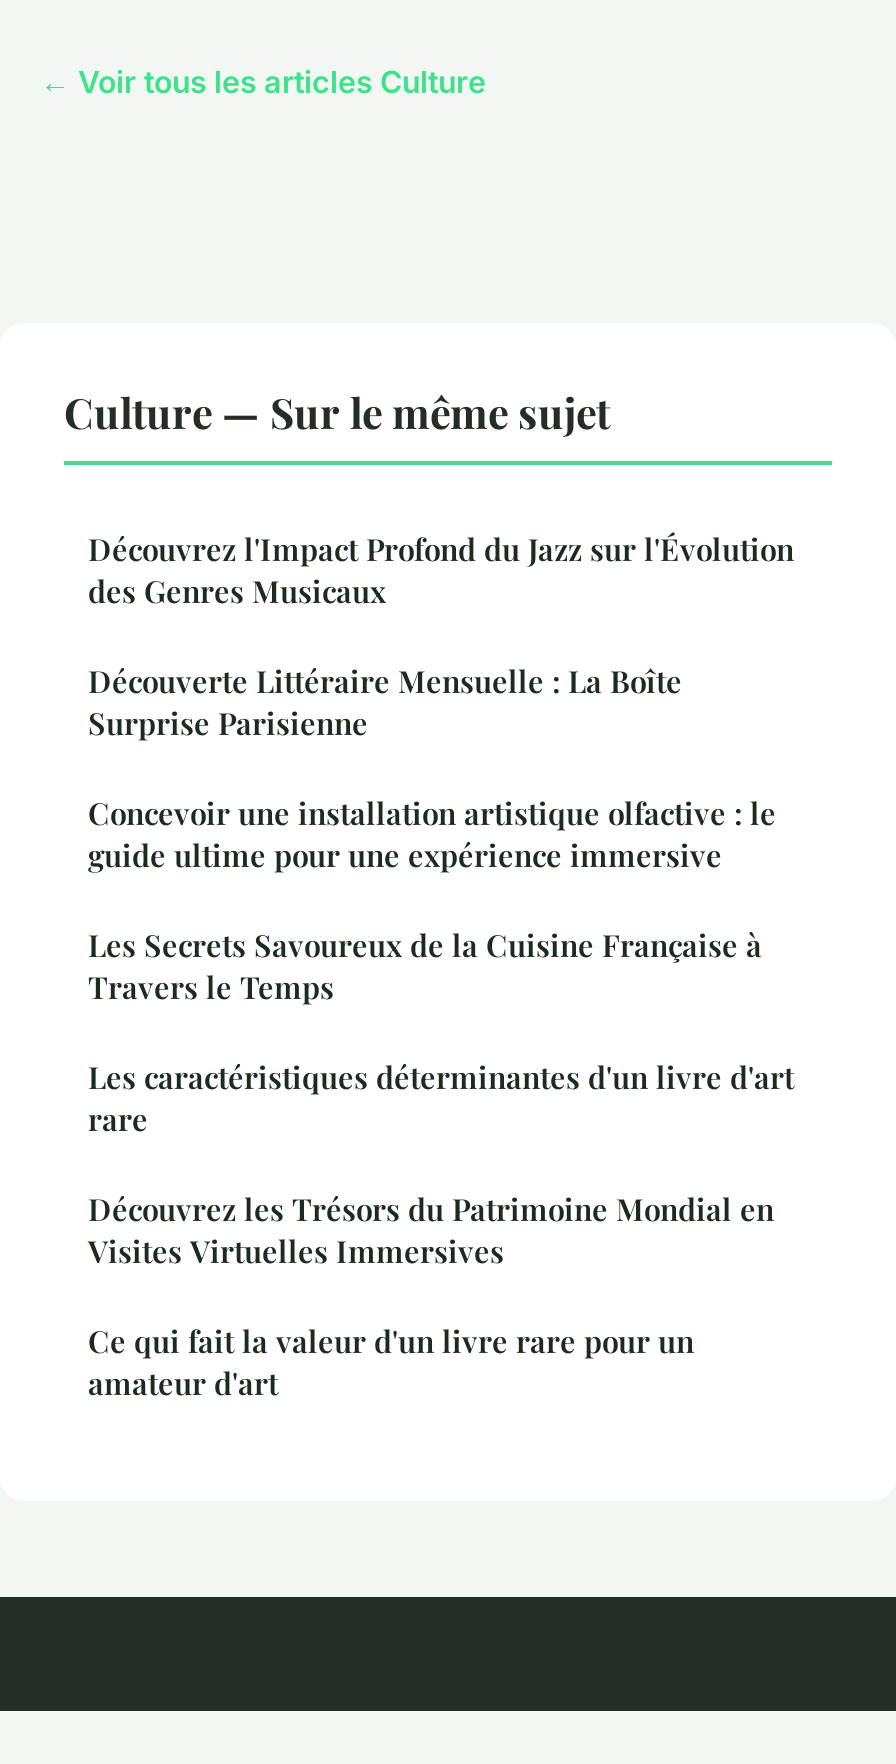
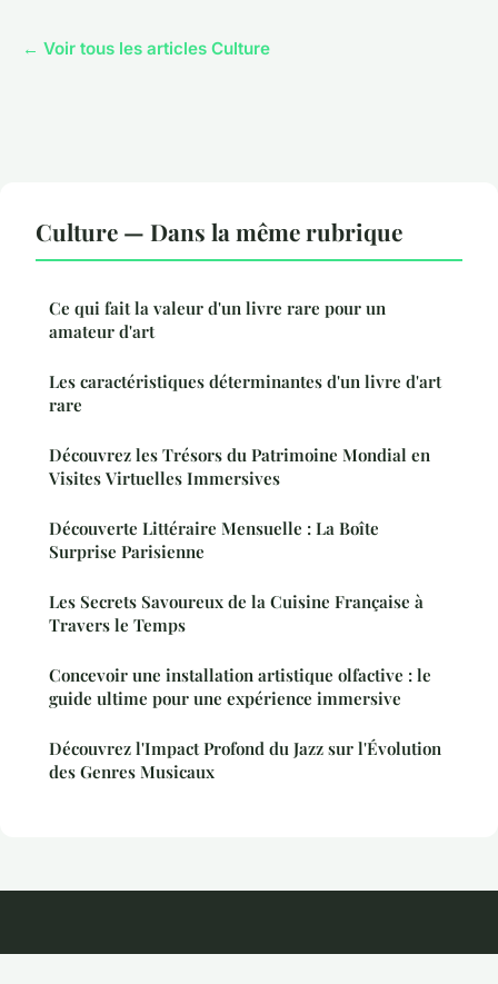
[64,383,610,439] Culture — Sur le même sujet -> [36,216,402,247] Culture — Dans la même rubrique
moved [88,529,794,1007] -> [49,517,441,783]: Découverte Littéraire Mensuelle : La Boîte | Surprise Parisienne | Les Secrets Savoureux de la Cuisine Française à | Travers le Temps | Concevoir une installation artistique olfactive : le | guide ultime pour une expérience immersive | Découvrez l'Impact Profond du Jazz sur l'Évolution | des Genres Musicaux
moved [88,1057,794,1271] -> [49,370,441,489]: Les caractéristiques déterminantes d'un livre d'art | rare | Découvrez les Trésors du Patrimoine Mondial en | Visites Virtuelles Immersives
moved [88,1321,694,1403] -> [49,297,386,342]: Ce qui fait la valeur d'un livre rare pour un | amateur d'art

